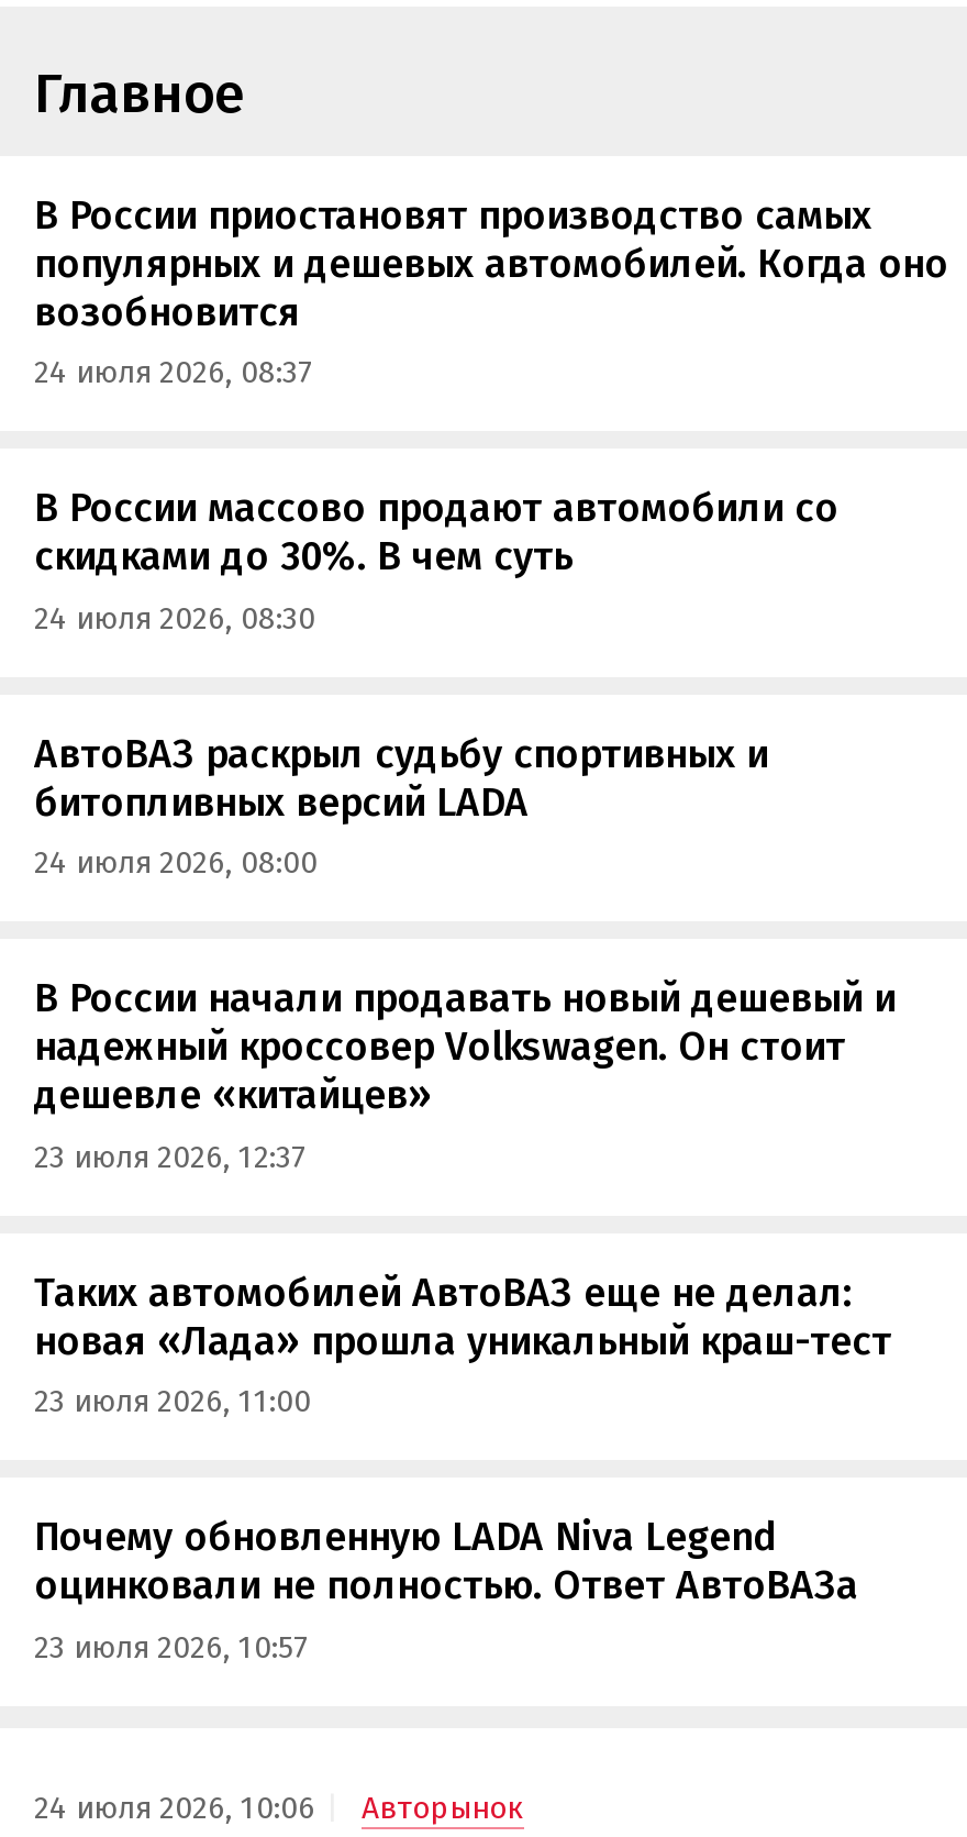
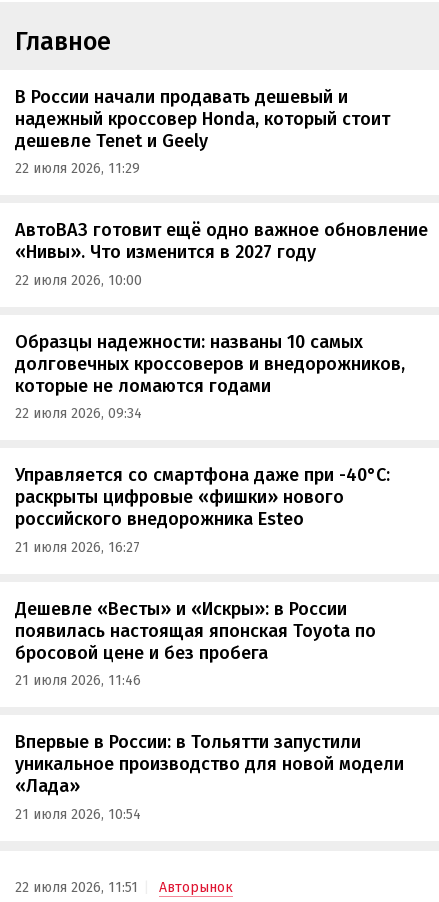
[34,191,948,392] В России приостановят производство самых | популярных и дешевых автомобилей. Когда оно | возобновится | 24 июля 2026, 08:37 -> [15,86,390,177] В России начали продавать дешевый и | надежный кроссовер Honda, который стоит | дешевле Tenet и Geely | 22 июля 2026, 11:29
[34,485,838,638] В России массово продают автомобили со | скидками до 30%. В чем суть | 24 июля 2026, 08:30 -> [15,219,428,289] АвтоВАЗ готовит ещё одно важное обновление | «Нивы». Что изменится в 2027 году | 22 июля 2026, 10:00
[34,730,768,883] АвтоВАЗ раскрыл судьбу спортивных и | битопливных версий LADA | 24 июля 2026, 08:00 -> [15,331,405,422] Образцы надежности: названы 10 самых | долговечных кроссоверов и внедорожников, | которые не ломаются годами | 22 июля 2026, 09:34
[34,975,896,1176] В России начали продавать новый дешевый и | надежный кроссовер Volkswagen. Он стоит | дешевле «китайцев» | 23 июля 2026, 12:37 -> [15,464,390,556] Управляется со смартфона даже при -40°C: | раскрыты цифровые «фишки» нового | российского внедорожника Esteo | 21 июля 2026, 16:27
[34,1269,891,1421] Таких автомобилей АвтоВАЗ еще не делал: | новая «Лада» прошла уникальный краш-тест | 23 июля 2026, 11:00 -> [15,598,376,689] Дешевле «Весты» и «Искры»: в России | появилась настоящая японская Toyota по | бросовой цене и без пробега | 21 июля 2026, 11:46
[34,1514,858,1667] Почему обновленную LADA Niva Legend | оцинковали не полностью. Ответ АвтоВАЗа | 23 июля 2026, 10:57 -> [15,731,404,823] Впервые в России: в Тольятти запустили | уникальное производство для новой модели | «Лада» | 21 июля 2026, 10:54
[34,1790,524,1828] 24 июля 2026, 10:06 Авторынок -> [15,879,233,896] 22 июля 2026, 11:51 Авторынок

